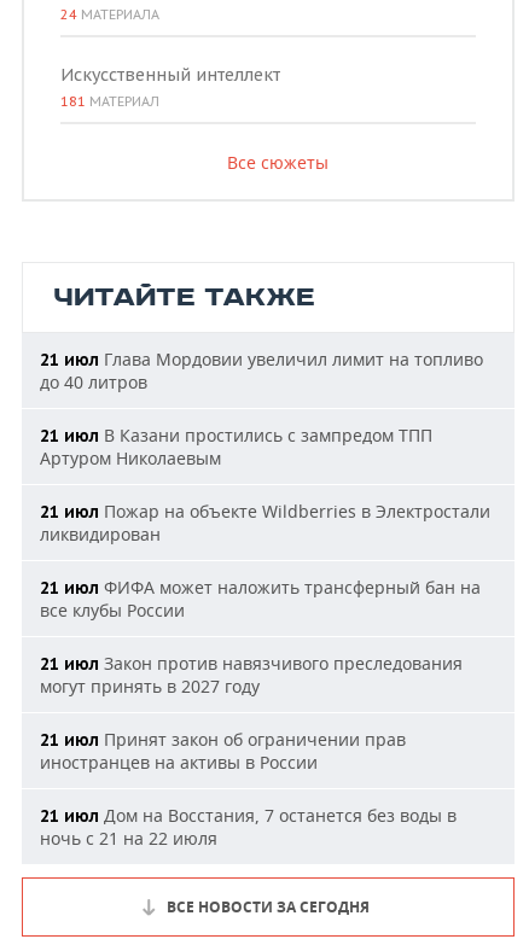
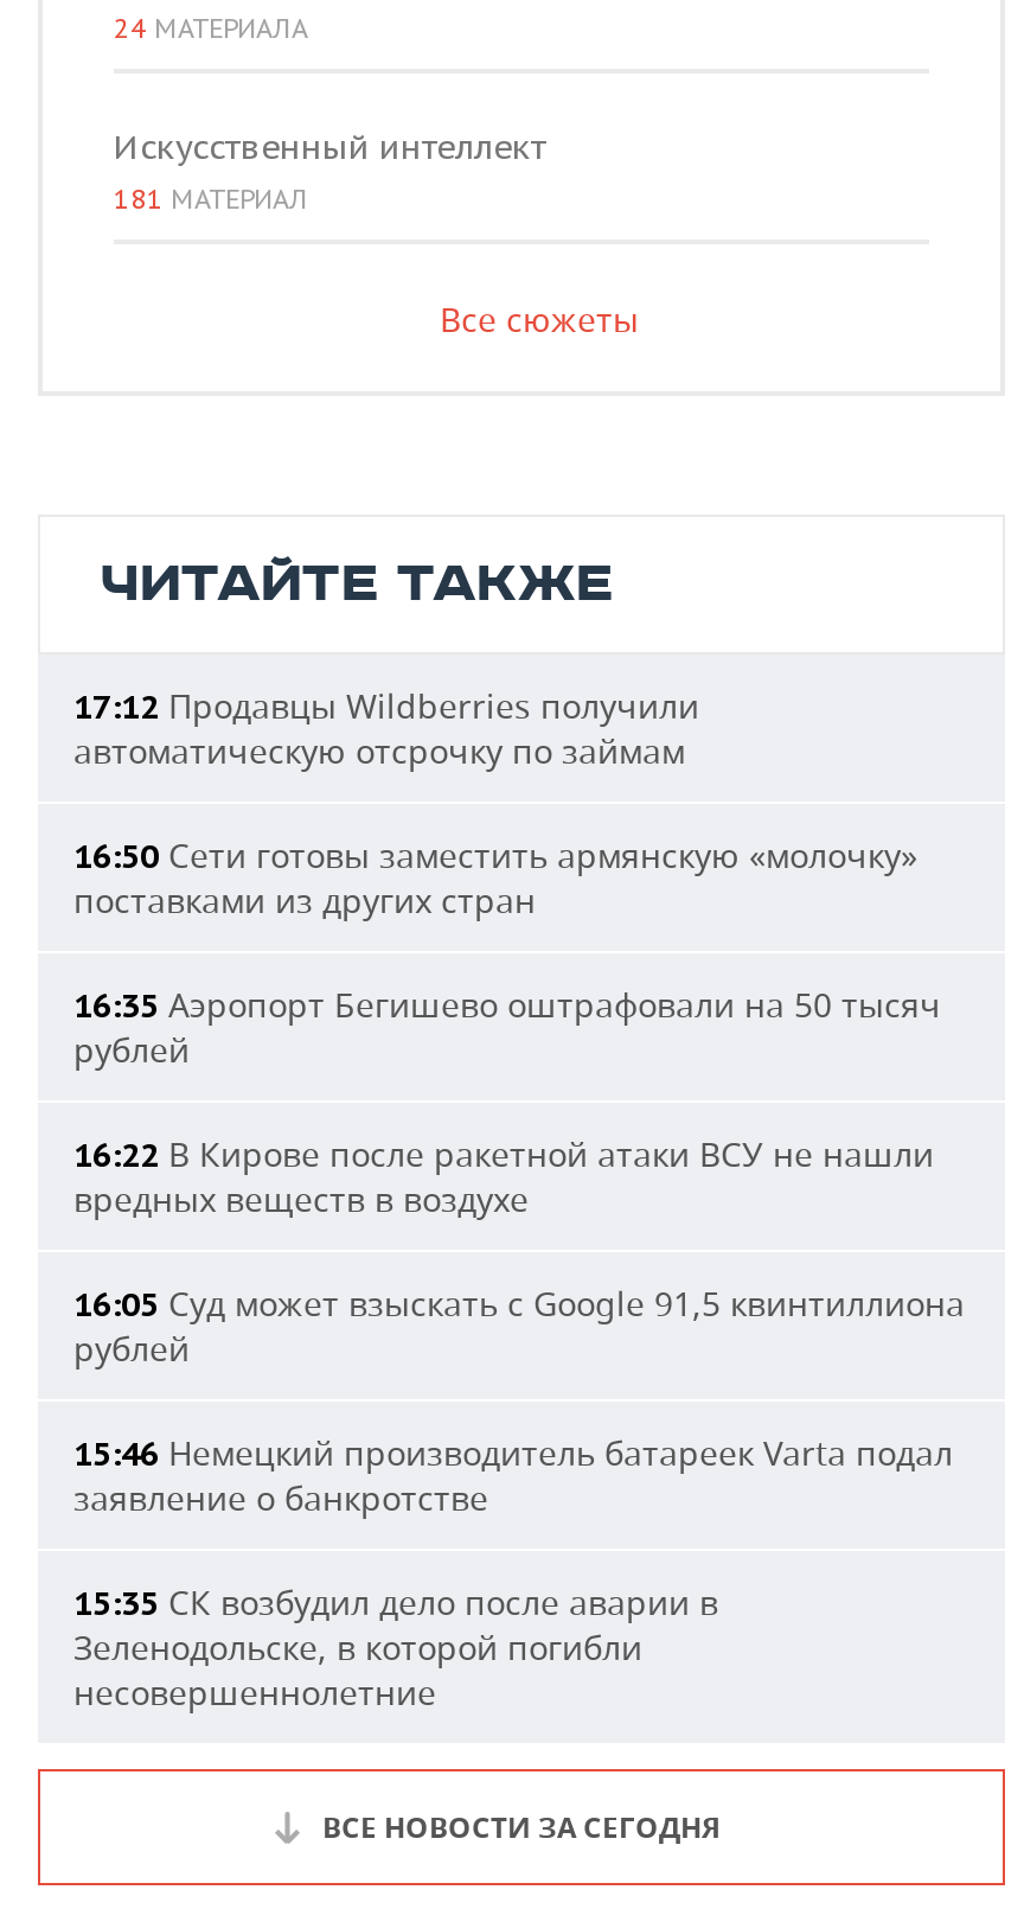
[40,348,483,393] 21 июл Глава Мордовии увеличил лимит на топливо | до 40 литров -> [73,683,699,773] 17:12 Продавцы Wildberries получили | автоматическую отсрочку по займам
[40,424,432,469] 21 июл В Казани простились с зампредом ТПП | Артуром Николаевым -> [73,832,917,922] 16:50 Сети готовы заместить армянскую «молочку» | поставками из других стран
[40,500,490,546] 21 июл Пожар на объекте Wildberries в Электростали | ликвидирован -> [73,982,941,1072] 16:35 Аэропорт Бегишево оштрафовали на 50 тысяч | рублей
[40,576,481,622] 21 июл ФИФА может наложить трансферный бан на | все клубы России -> [73,1131,934,1221] 16:22 В Кирове после ракетной атаки ВСУ не нашли | вредных веществ в воздухе
[40,652,463,698] 21 июл Закон против навязчивого преследования | могут принять в 2027 году -> [73,1281,965,1371] 16:05 Суд может взыскать с Google 91,5 квинтиллиона | рублей
[40,728,406,774] 21 июл Принят закон об ограничении прав | иностранцев на активы в России -> [73,1430,953,1520] 15:46 Немецкий производитель батареек Varta подал | заявление о банкротстве
[40,804,457,850] 21 июл Дом на Восстания, 7 останется без воды в | ночь с 21 на 22 июля -> [73,1579,718,1715] 15:35 СК возбудил дело после аварии в | Зеленодольске, в которой погибли | несовершеннолетние

